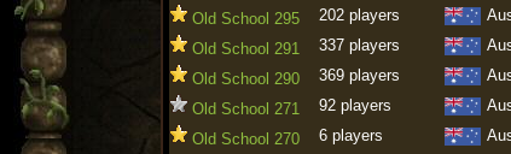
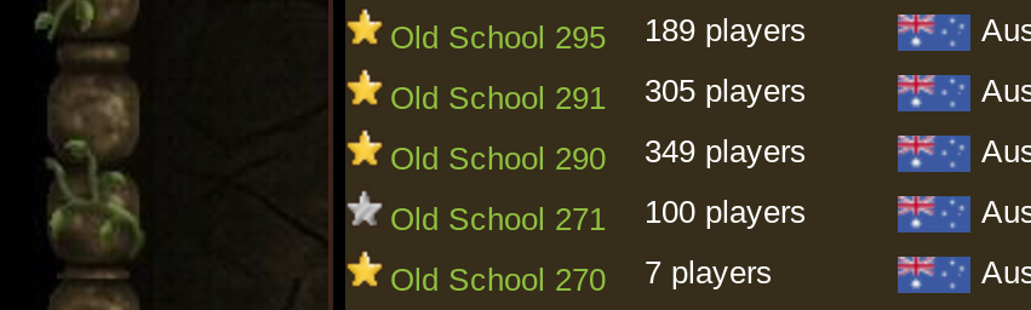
[191,6,399,28] Old School 295 202 players -> [390,12,807,56] Old School 295 189 players
[191,36,399,58] Old School 291 337 players -> [390,73,807,116] Old School 291 305 players
[191,66,399,88] Old School 290 369 players -> [390,133,807,177] Old School 290 349 players
[191,96,391,118] Old School 271 92 players -> [390,194,807,237] Old School 271 100 players
[191,126,382,148] Old School 270 6 players -> [390,254,773,298] Old School 270 7 players

